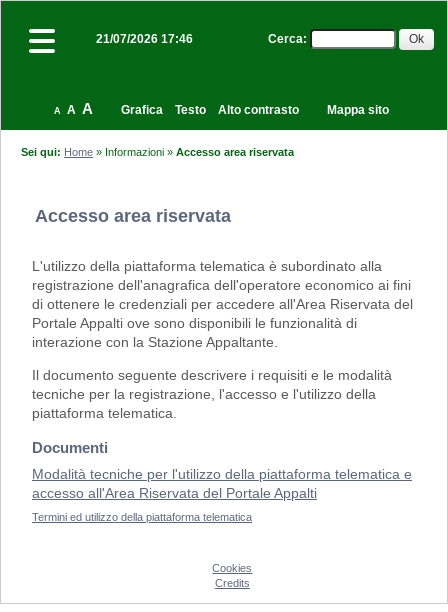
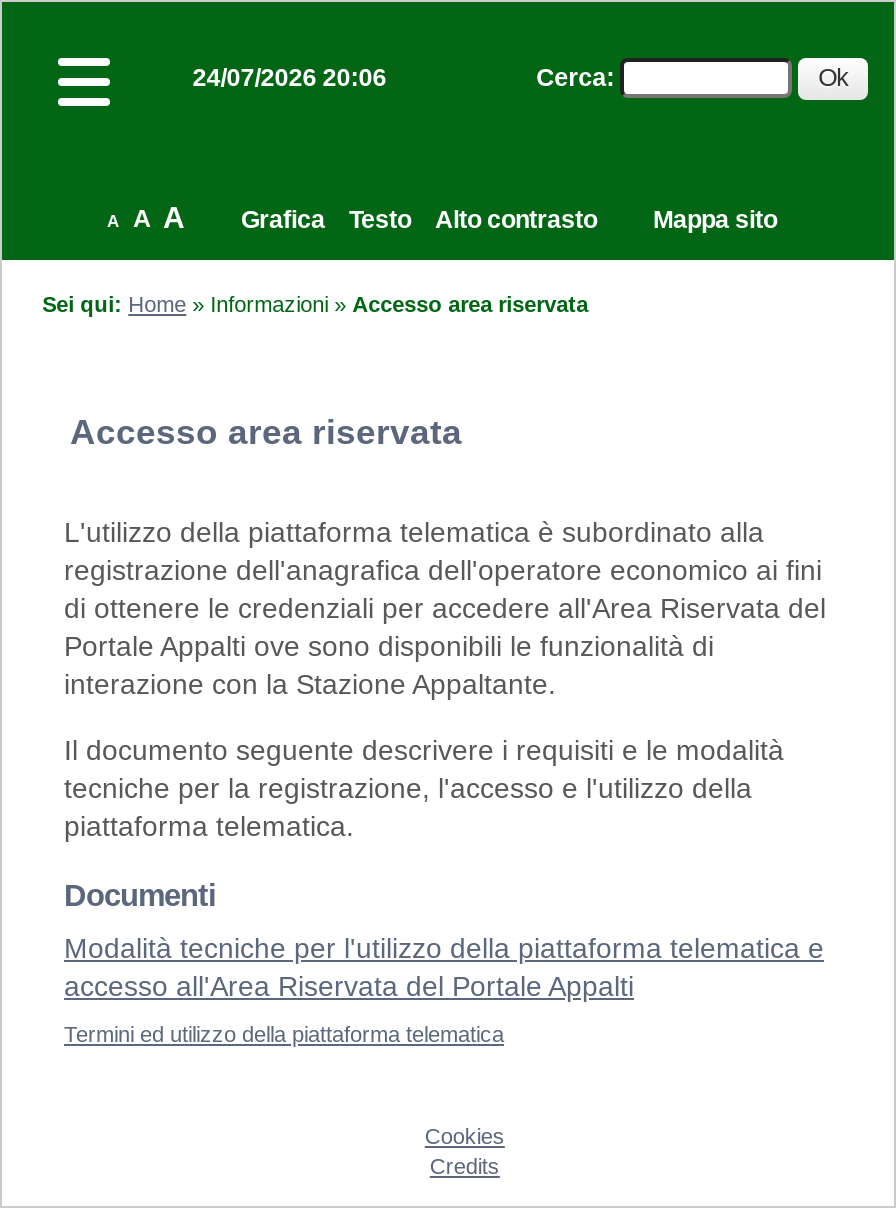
[96,32,193,46] 21/07/2026 17:46 -> [193,64,387,92] 24/07/2026 20:06

